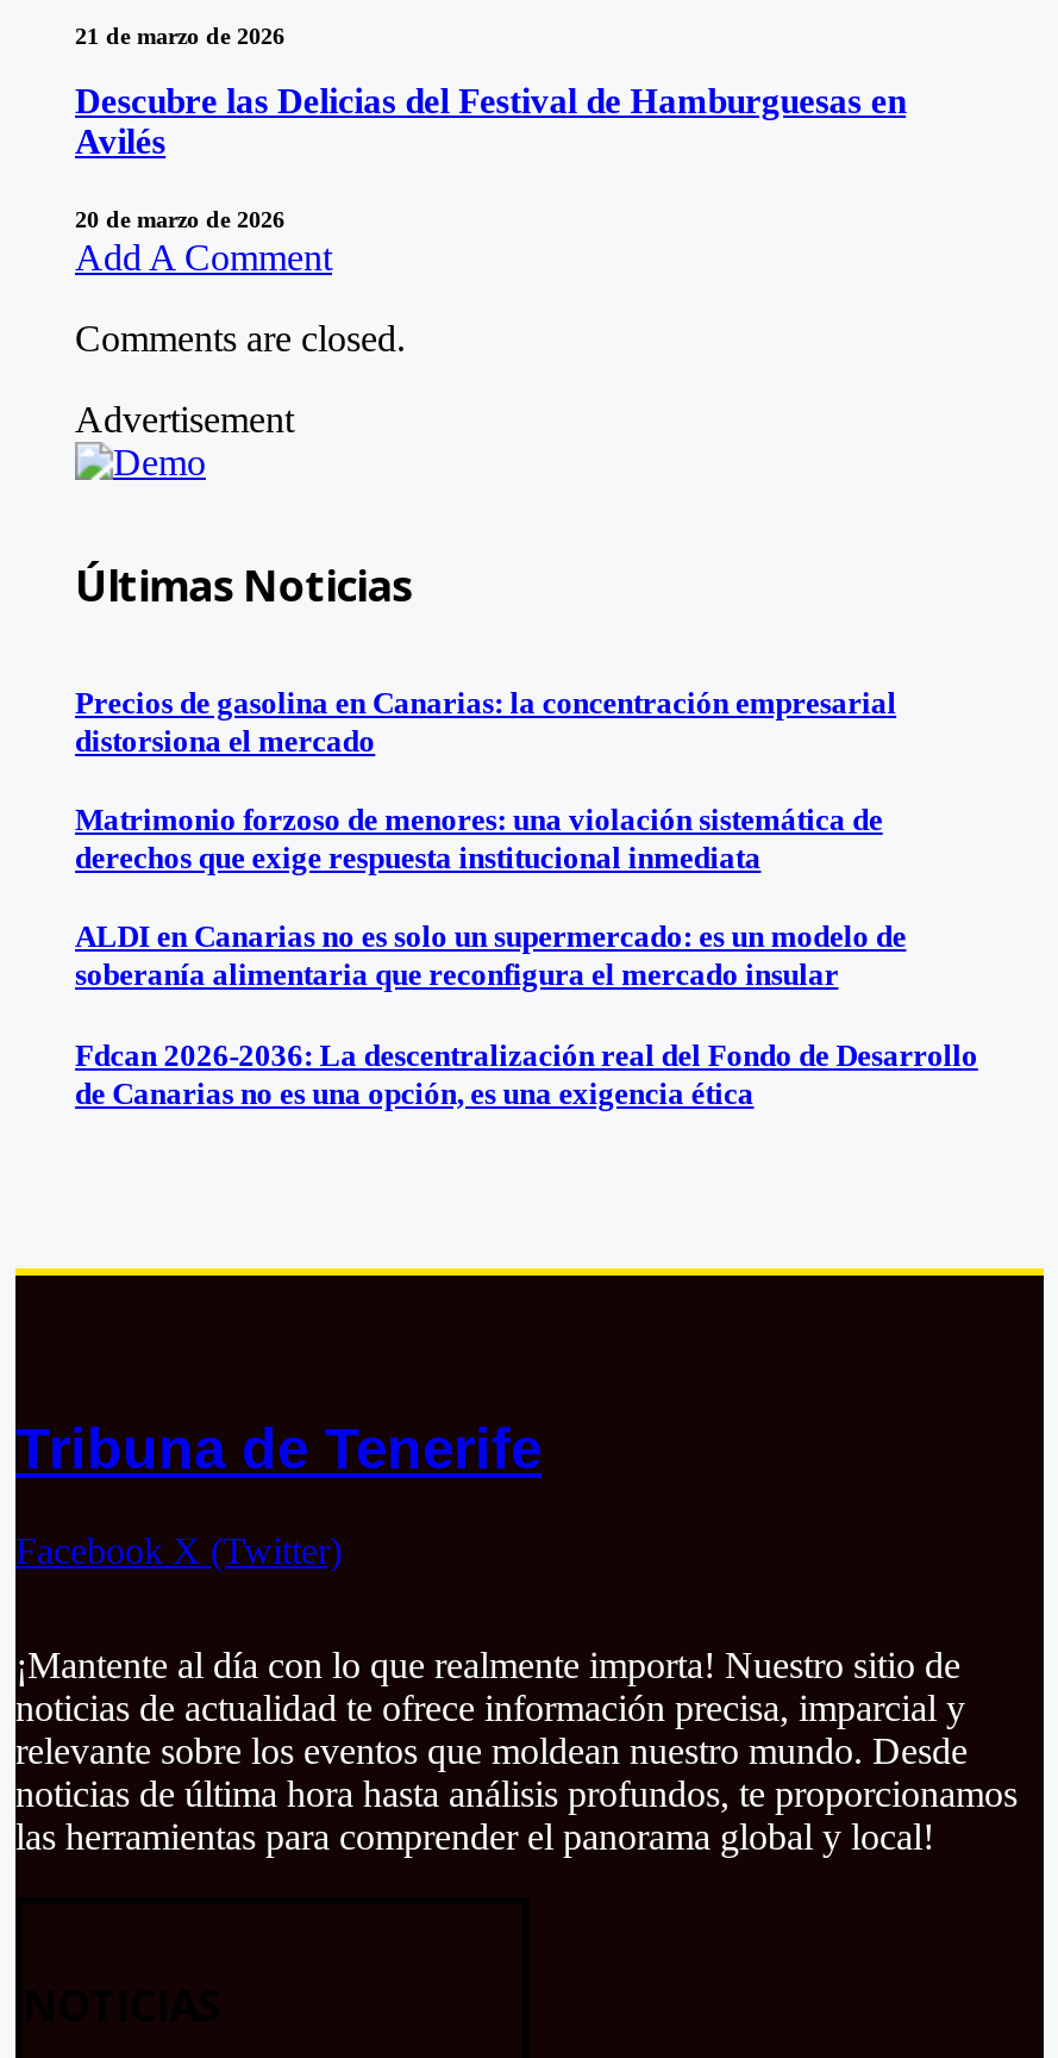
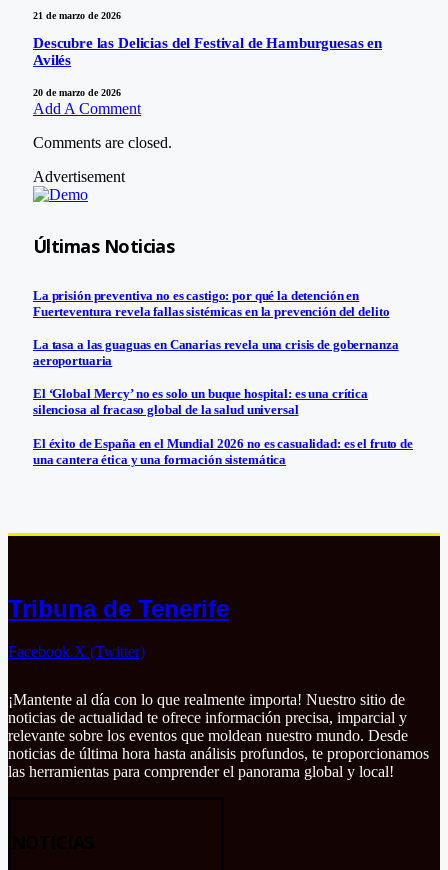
[75,684,896,758] Precios de gasolina en Canarias: la concentración empresarial | distorsiona el mercado -> [33,288,389,319] La prisión preventiva no es castigo: por qué la detención en | Fuerteventura revela fallas sistémicas en la prevención del delito
[75,802,883,875] Matrimonio forzoso de menores: una violación sistemática de | derechos que exige respuesta institucional inmediata -> [33,337,399,368] La tasa a las guaguas en Canarias revela una crisis de gobernanza | aeroportuaria
[75,919,906,993] ALDI en Canarias no es solo un supermercado: es un modelo de | soberanía alimentaria que reconfigura el mercado insular -> [33,386,368,417] El ‘Global Mercy’ no es solo un buque hospital: es una crítica | silenciosa al fracaso global de la salud universal
[75,1036,978,1110] Fdcan 2026-2036: La descentralización real del Fondo de Desarrollo | de Canarias no es una opción, es una exigencia ética -> [33,435,413,466] El éxito de España en el Mundial 2026 no es casualidad: es el fruto de | una cantera ética y una formación sistemática

